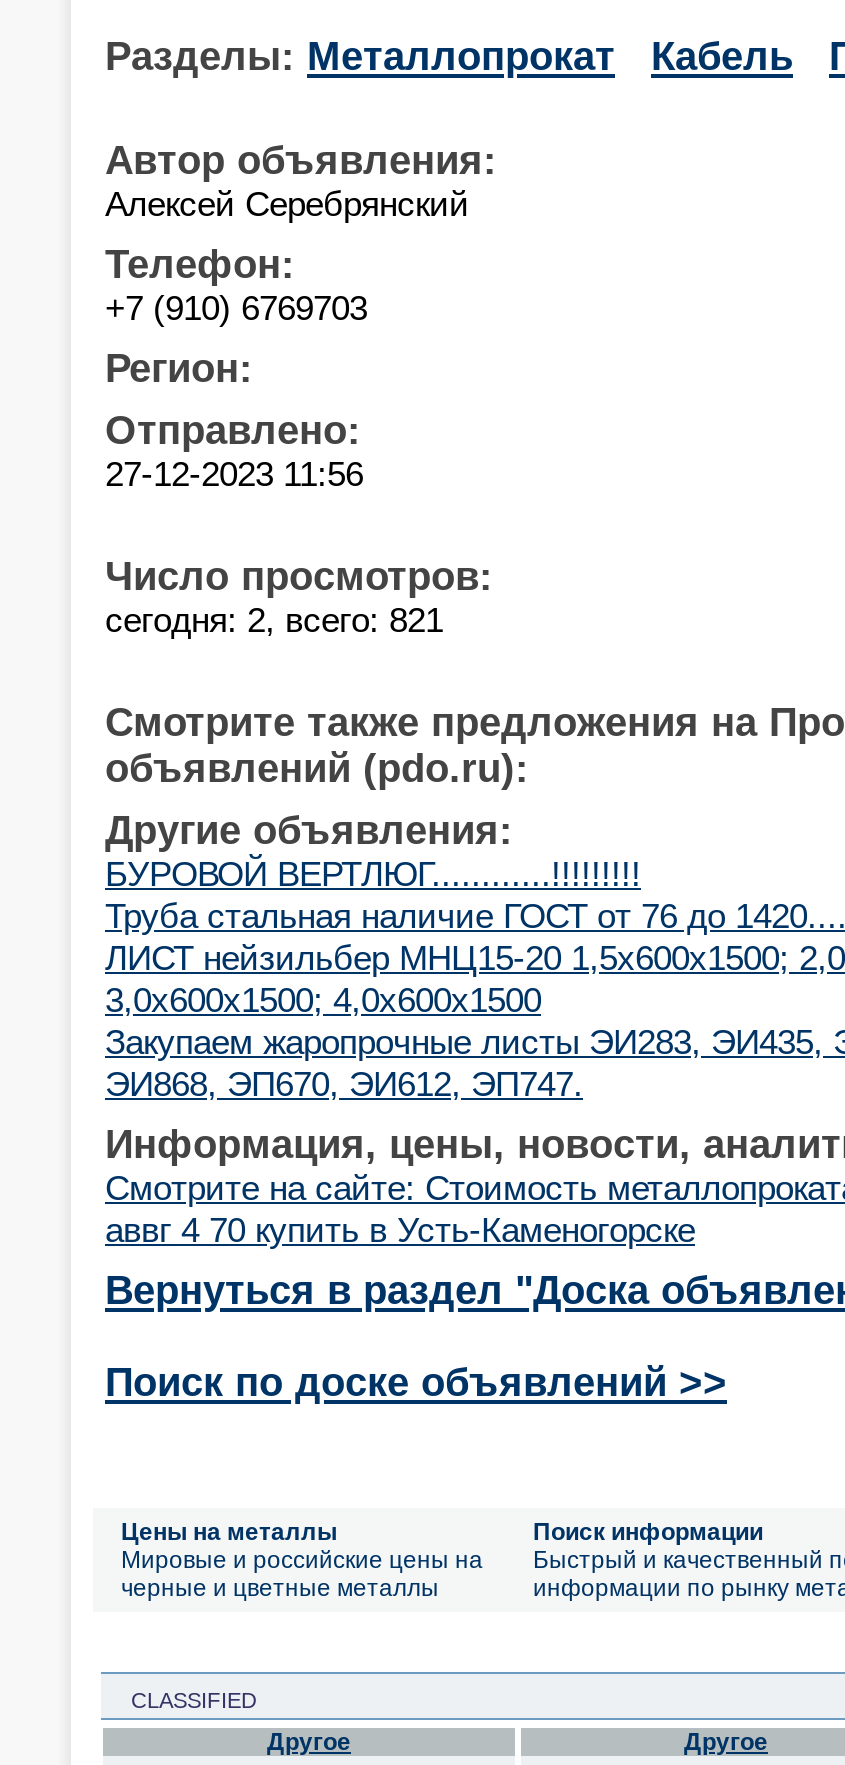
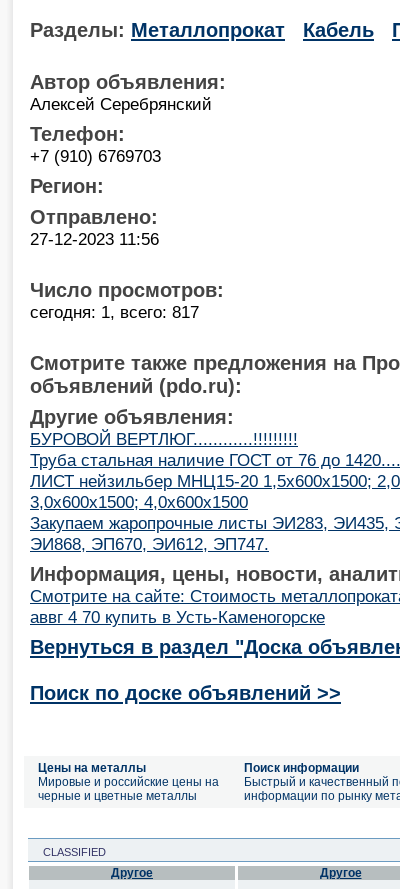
[105,600,443,640] сегодня: 2, всего: 821 -> [30,302,199,322] сегодня: 1, всего: 817

